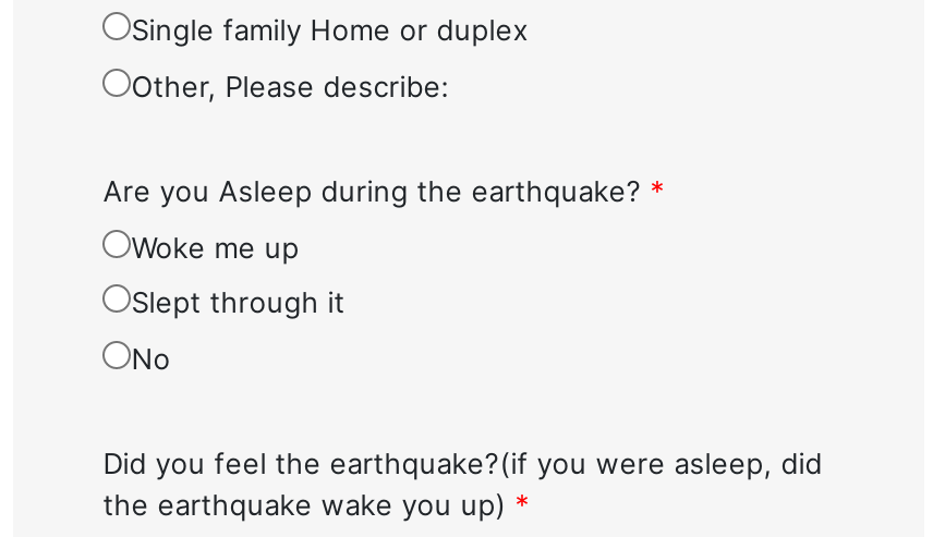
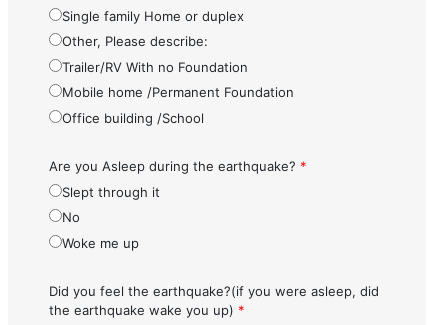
none -> [62,59,294,126] Trailer/RV With no Foundation | Mobile home /Permanent Foundation | Office building /School
moved [131,229,299,264] -> [62,235,139,251]: Woke me up

